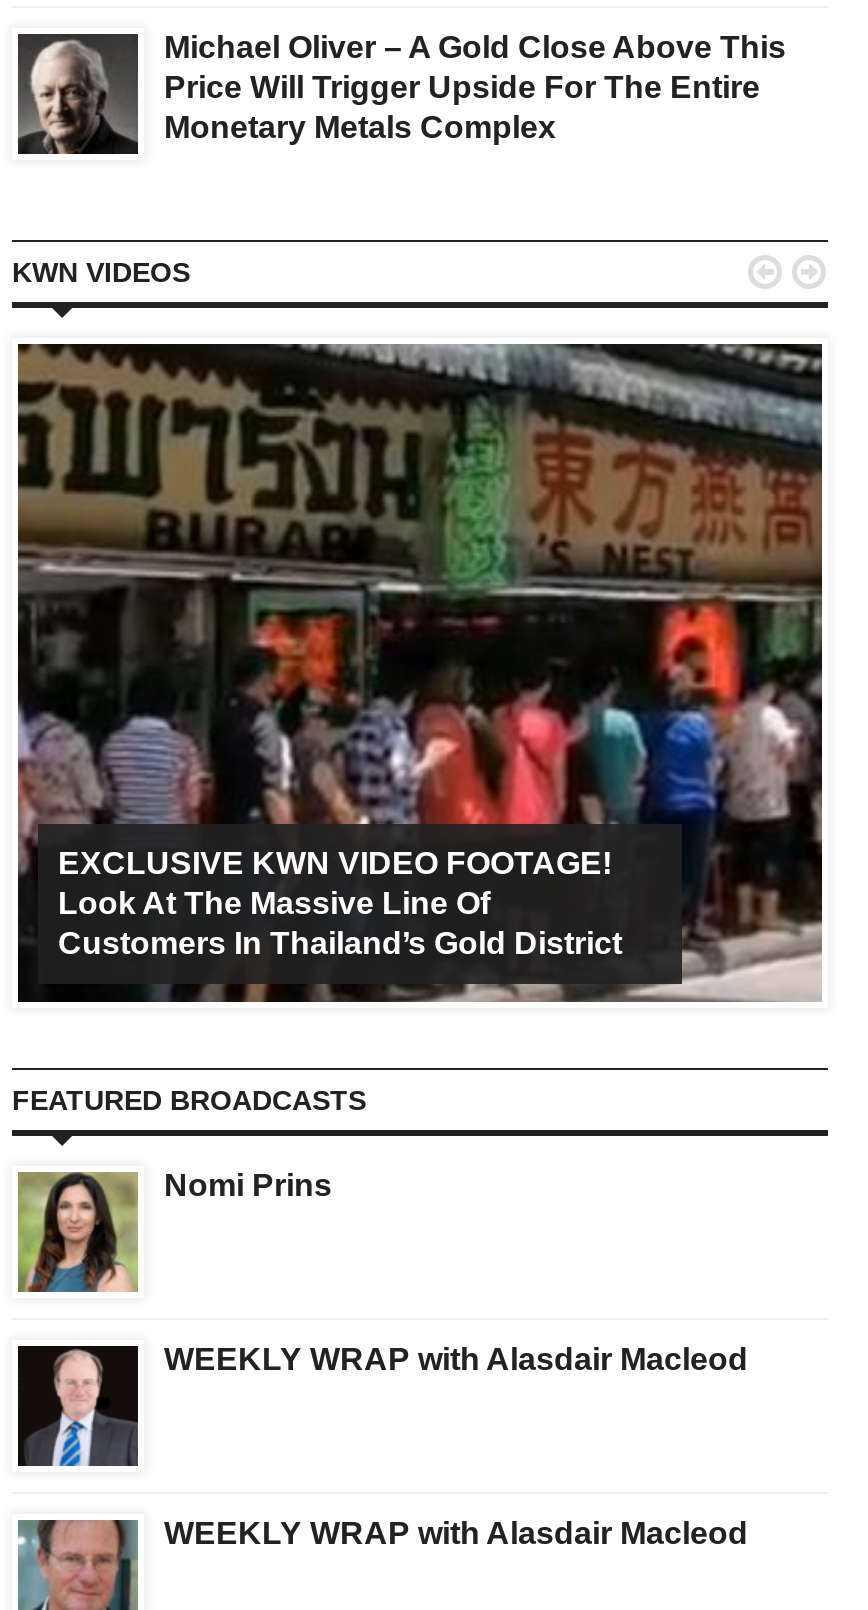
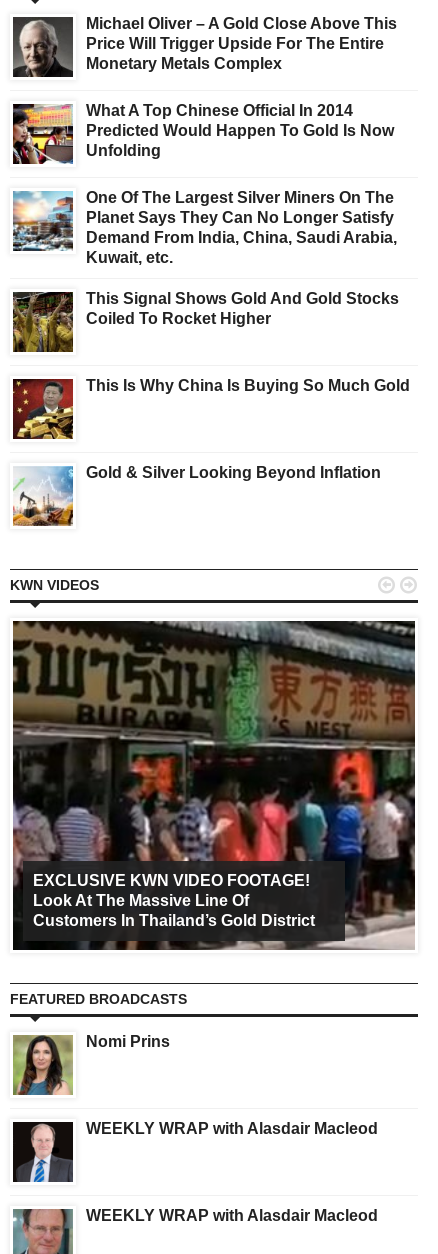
none -> [12,102,399,327] [image] | What A Top Chinese Official In 2014 | Predicted Would Happen To Gold Is Now | Unfolding | One Of The Largest Silver Miners On The | Planet Says They Can No Longer Satisfy | Demand From India, China, Saudi Arabia, | Kuwait, etc. | This Signal Shows Gold And Gold Stocks | Coiled To Rocket Higher
none -> [12,291,410,394] [image] | This Is Why China Is Buying So Much Gold
none -> [12,190,72,252] [image]
none -> [12,465,74,527] [image]
none -> [13,378,381,481] [image] | Gold & Silver Looking Beyond Inflation

